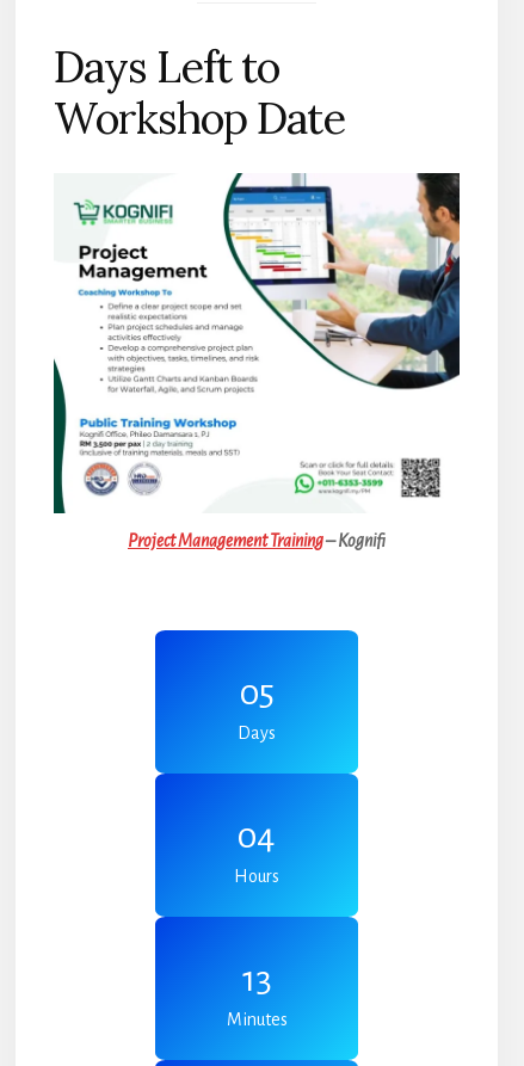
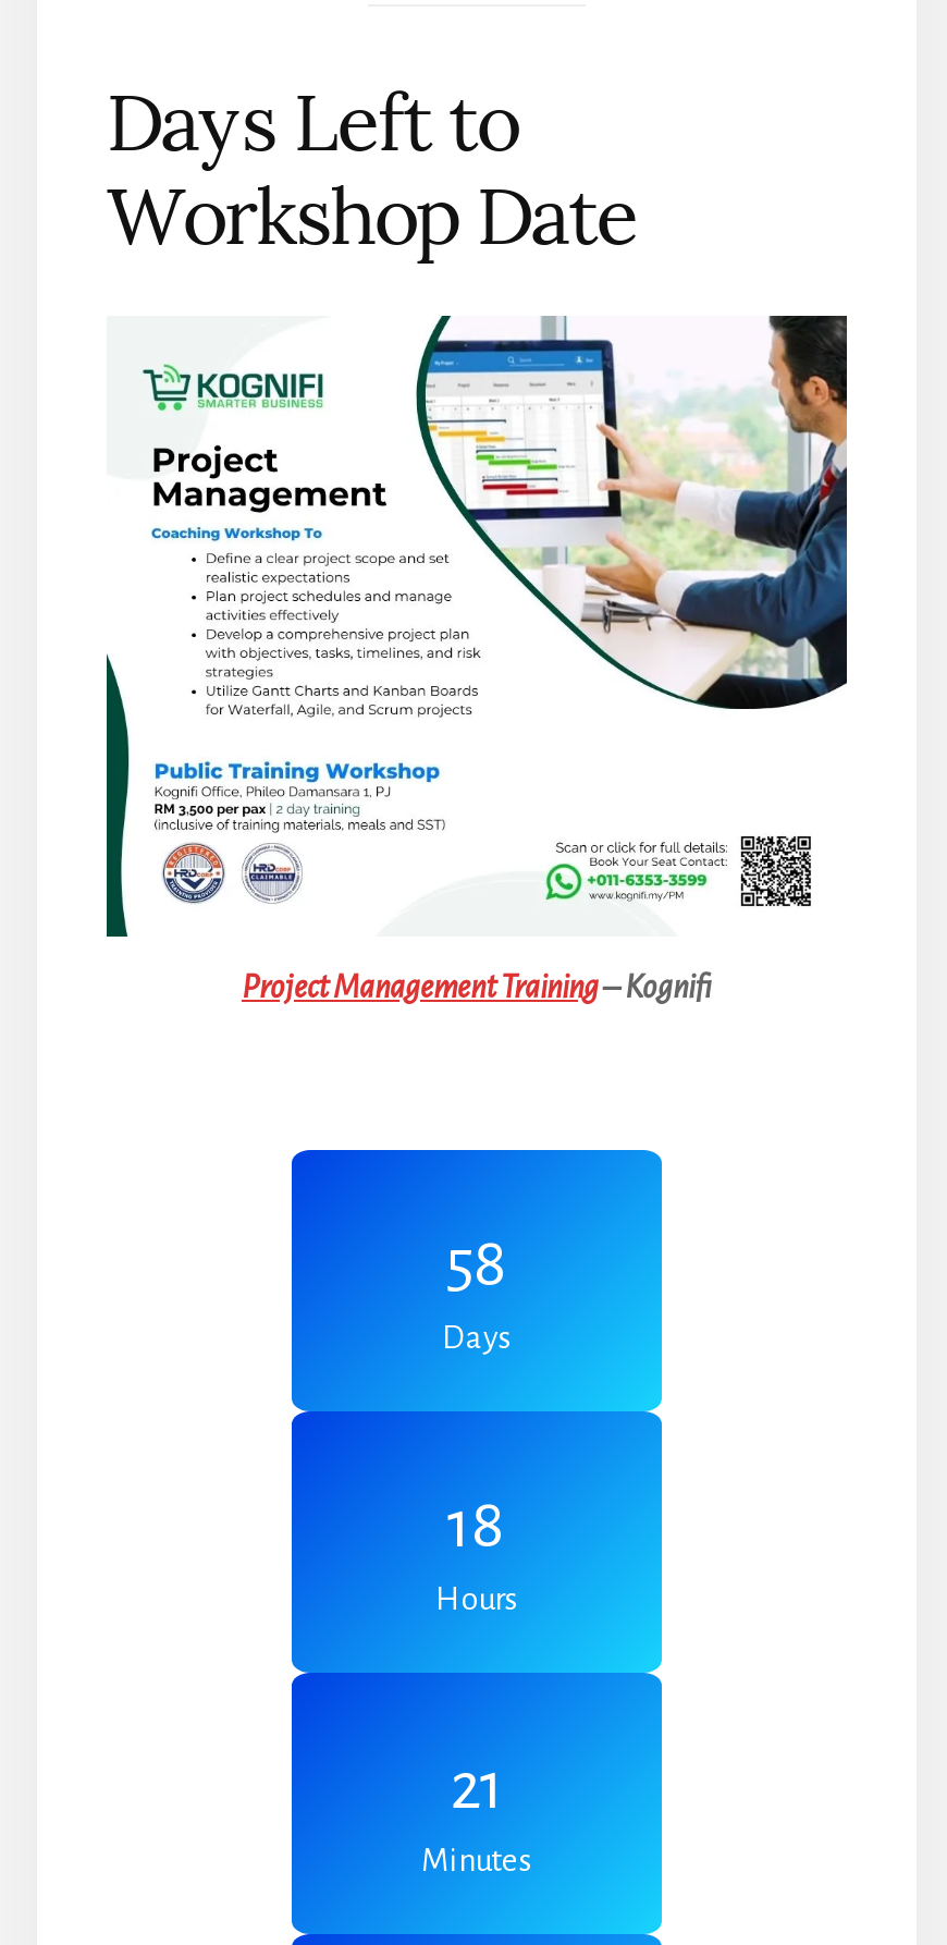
[239,673,274,712] 05 -> [445,1229,508,1298] 58
[238,817,276,855] 04 -> [447,1490,506,1560] 18
[242,960,272,998] 13 -> [450,1751,504,1821] 21

